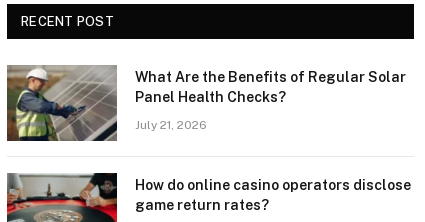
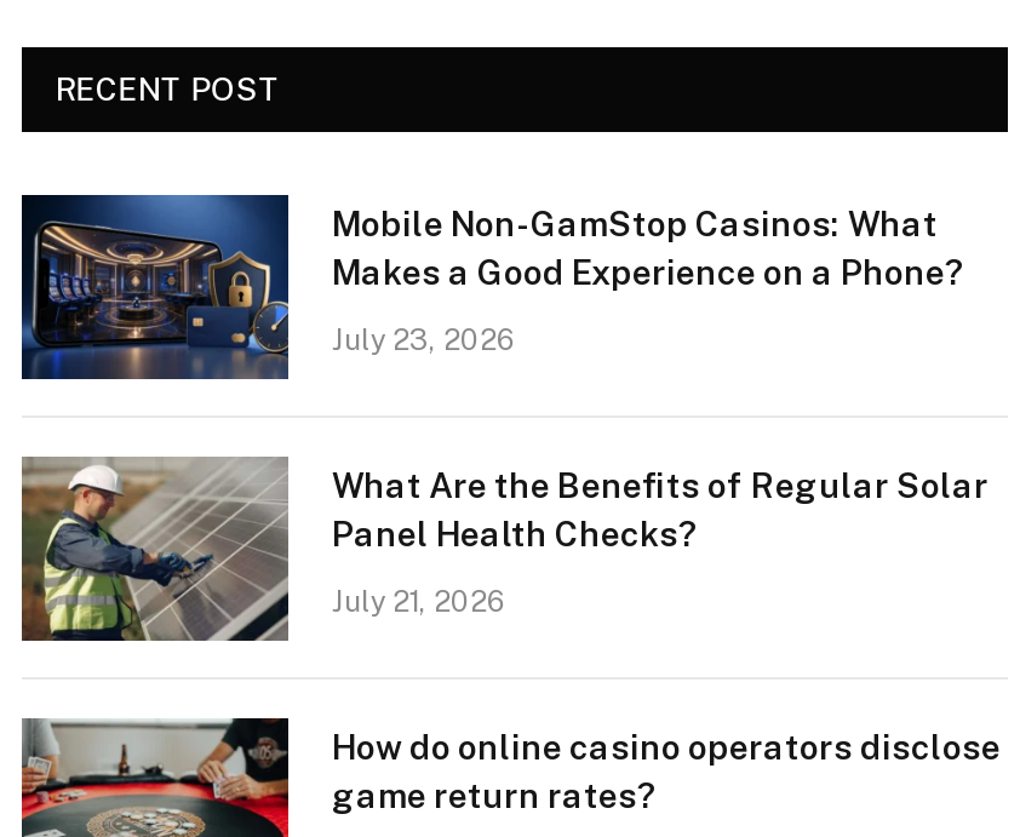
none -> [19,193,964,379] [image] | Mobile Non-GamStop Casinos: What | Makes a Good Experience on a Phone? | July 23, 2026

